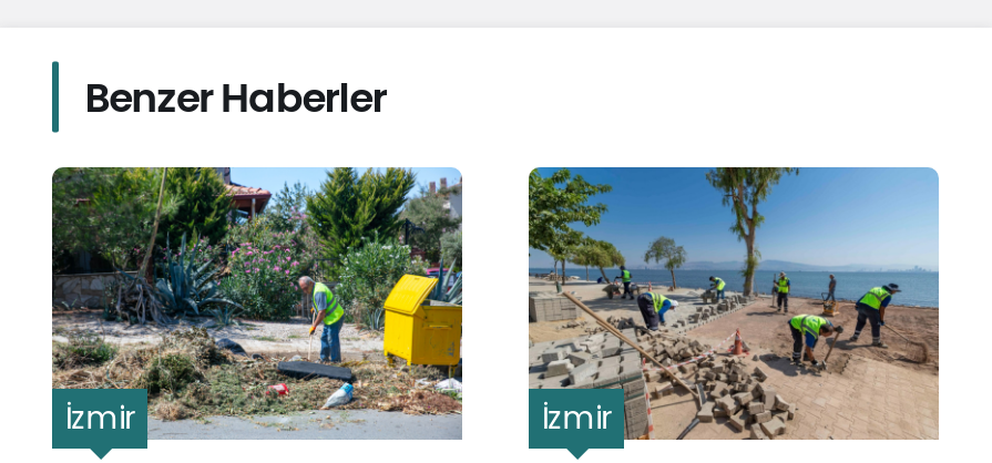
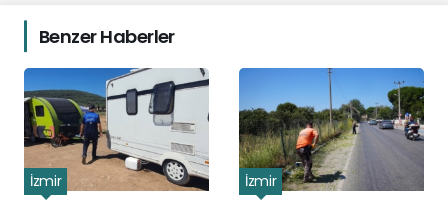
[50,165,464,440] [image] -> [23,67,210,192] [image]
[526,165,941,440] [image] -> [238,67,425,192] [image]

